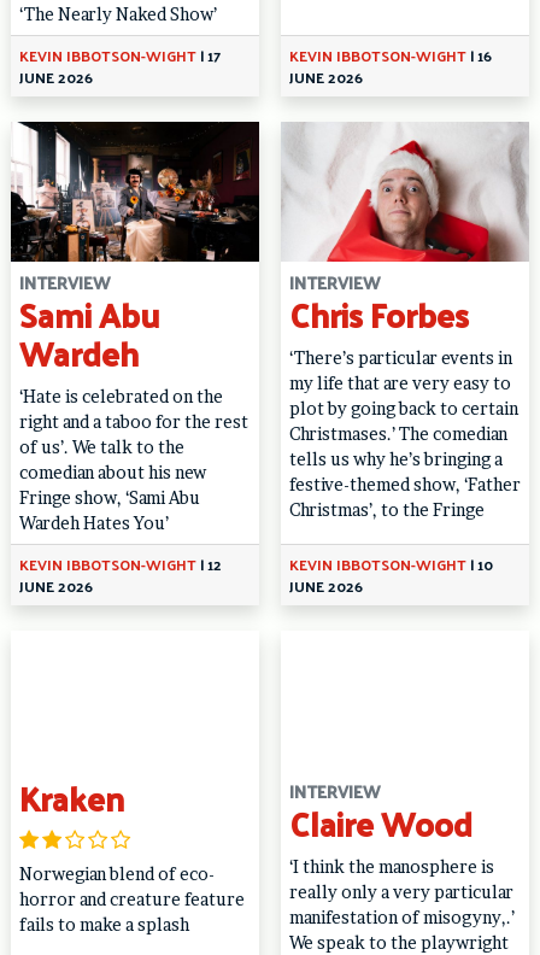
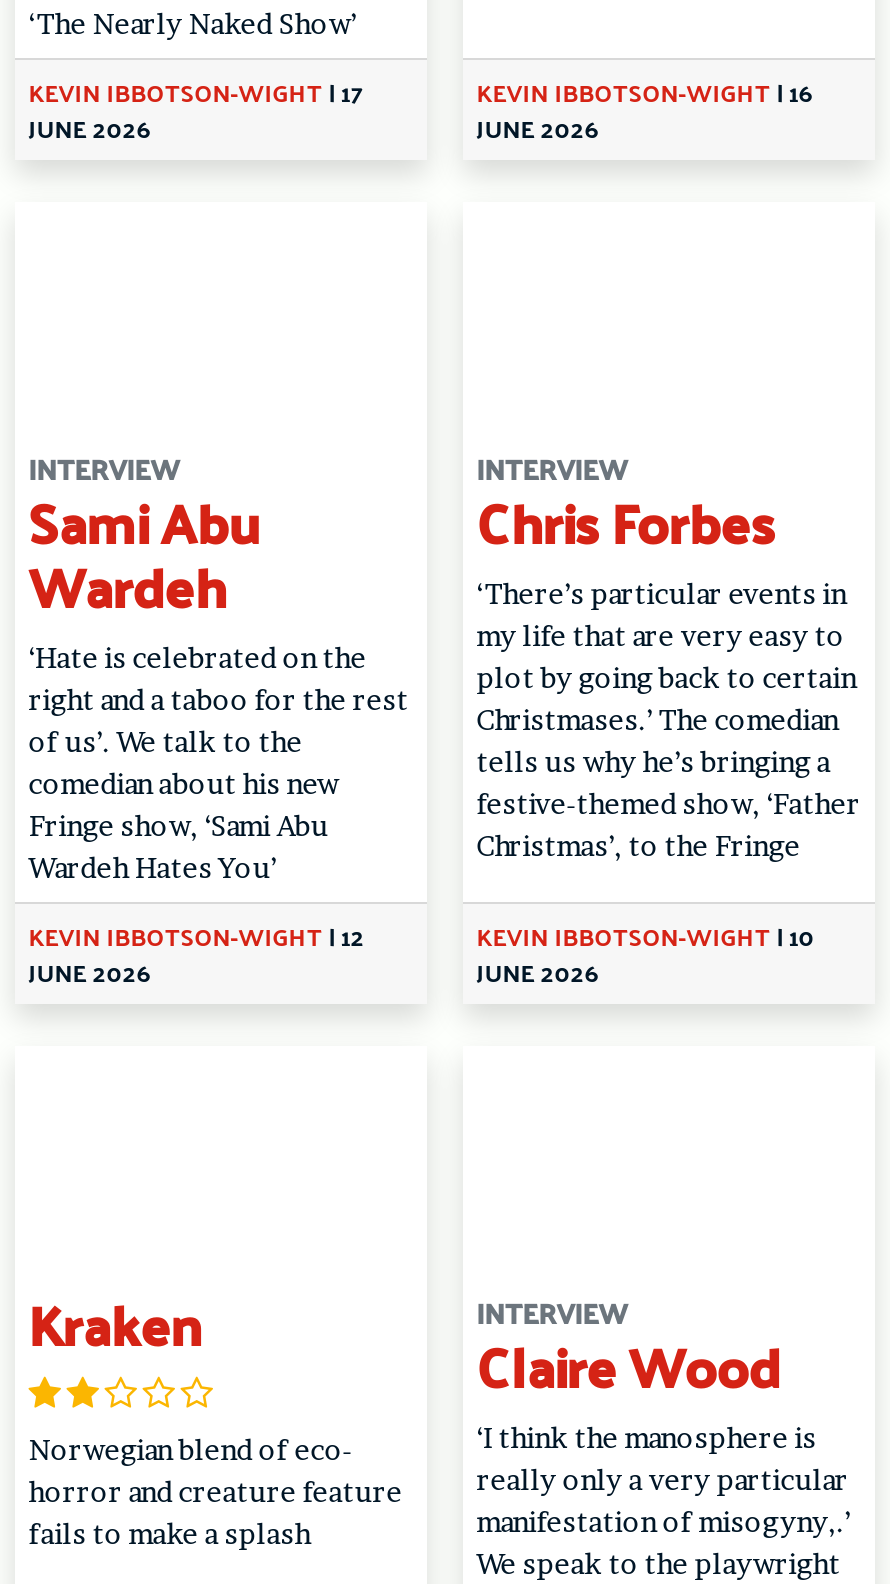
[10,121,260,263] [image] -> none
[281,122,529,263] [image] -> none

